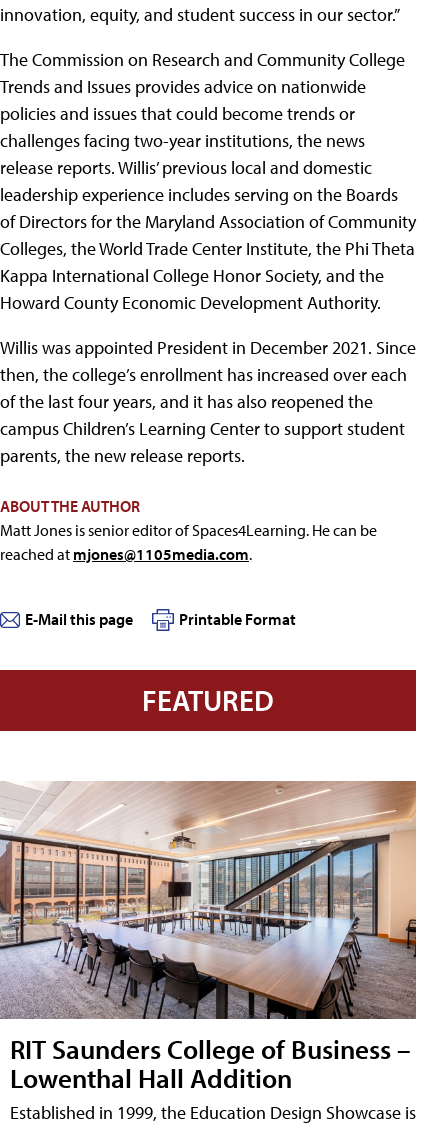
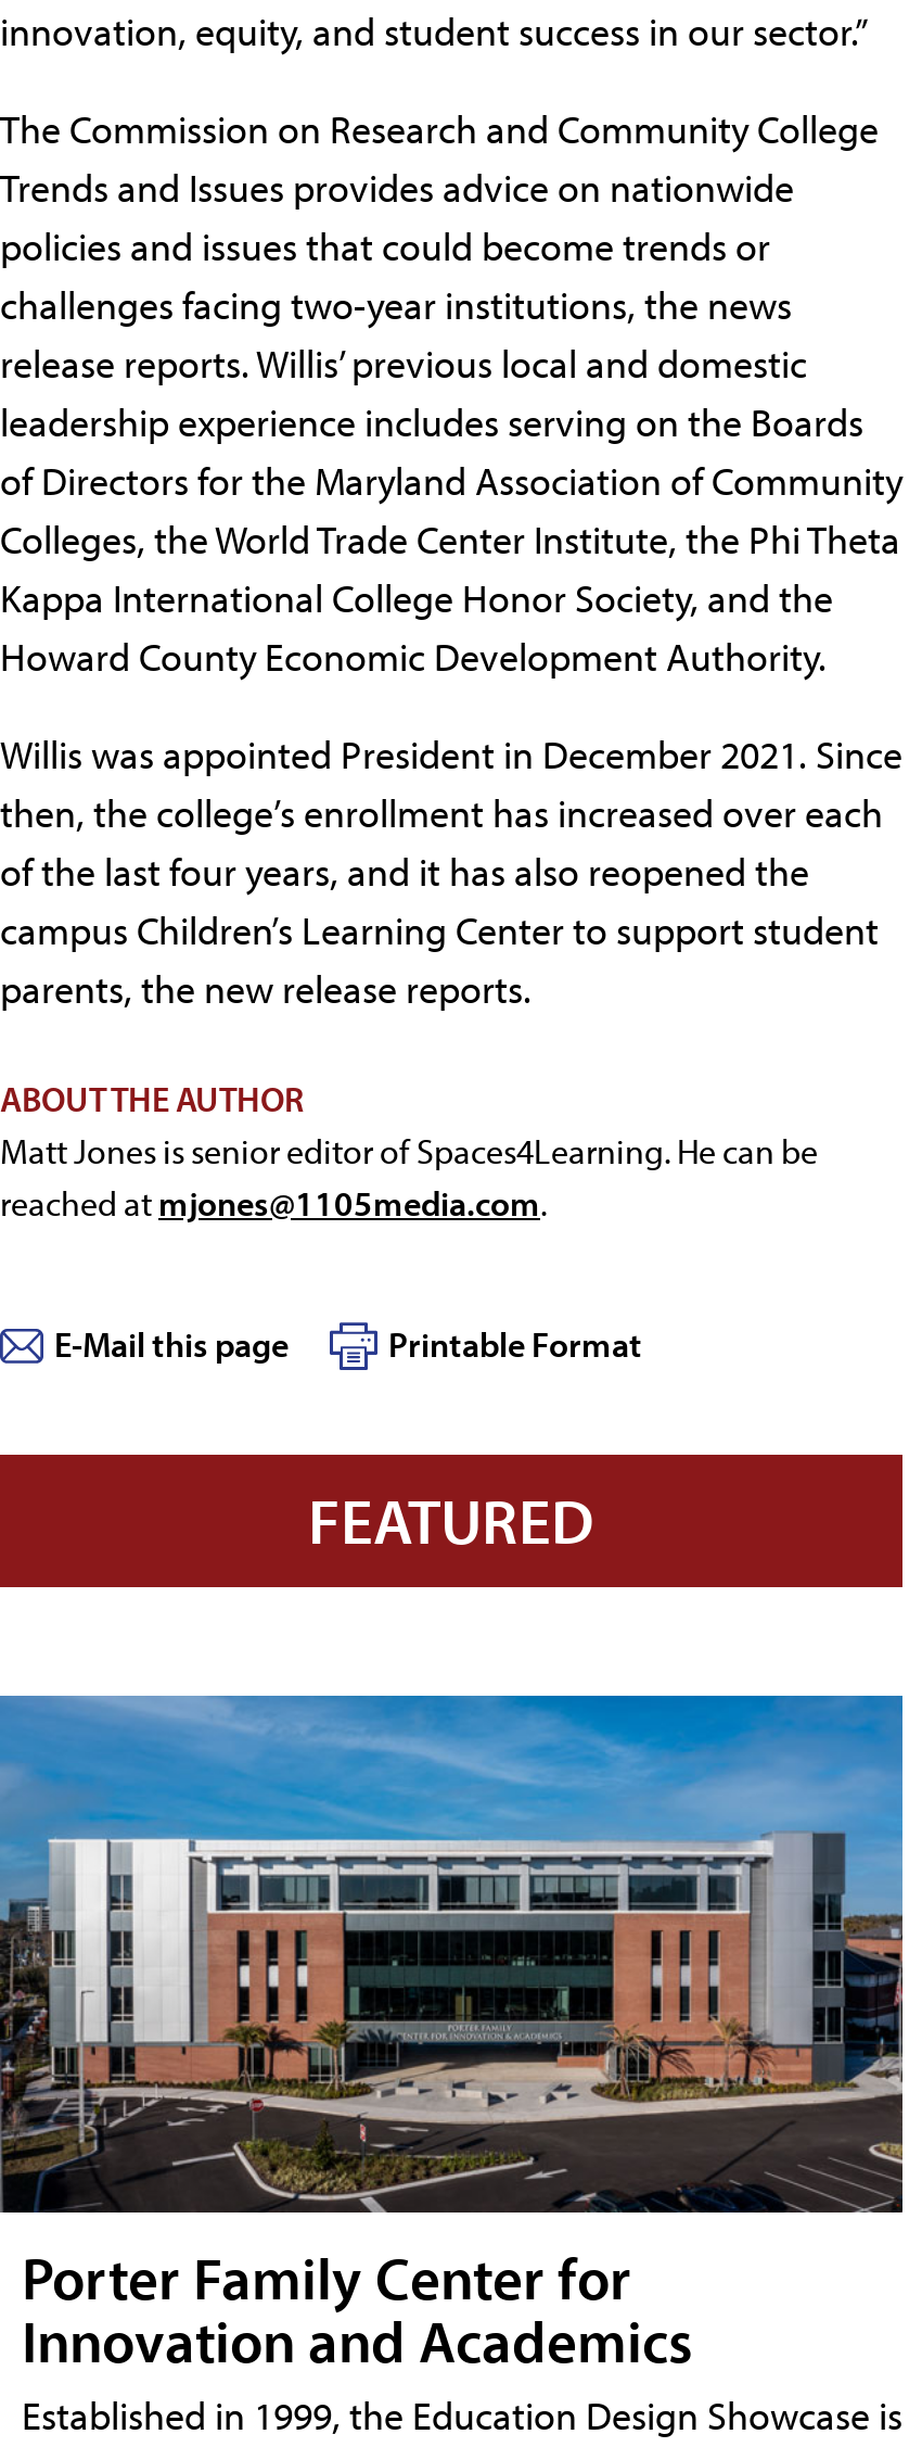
[3,780,417,1095] [image] | RIT Saunders College of Business – | Lowenthal Hall Addition -> [7,1694,905,2378] [image] | Porter Family Center for | Innovation and Academics

